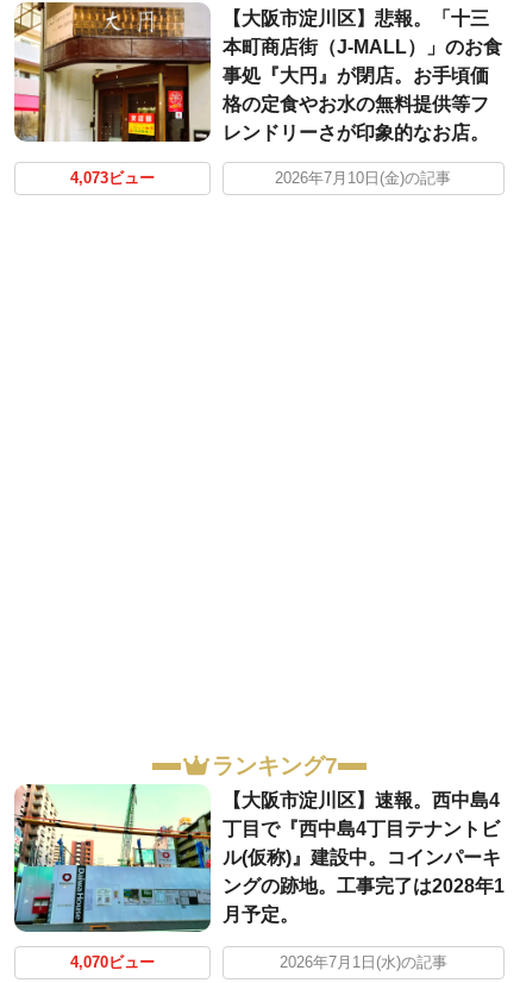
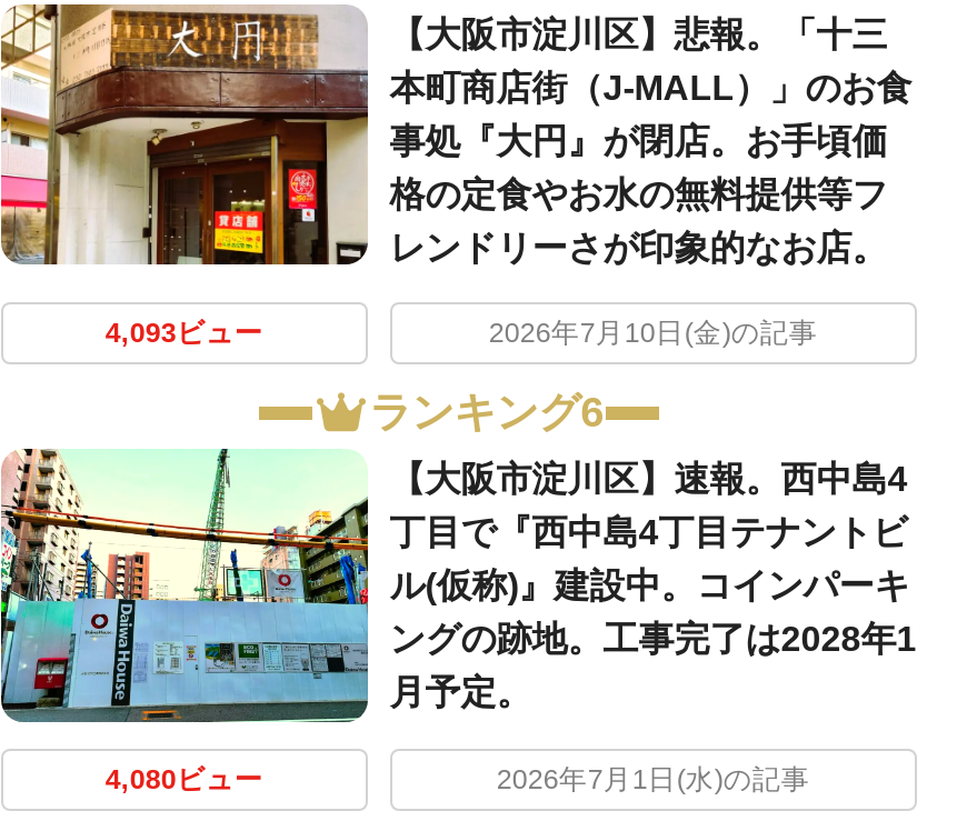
[70,170,154,187] 4,073ビュー -> [105,317,263,348] 4,093ビュー
[211,754,337,779] ランキング7 -> [369,389,605,436] ランキング6
[70,954,154,971] 4,070ビュー -> [105,764,263,795] 4,080ビュー

